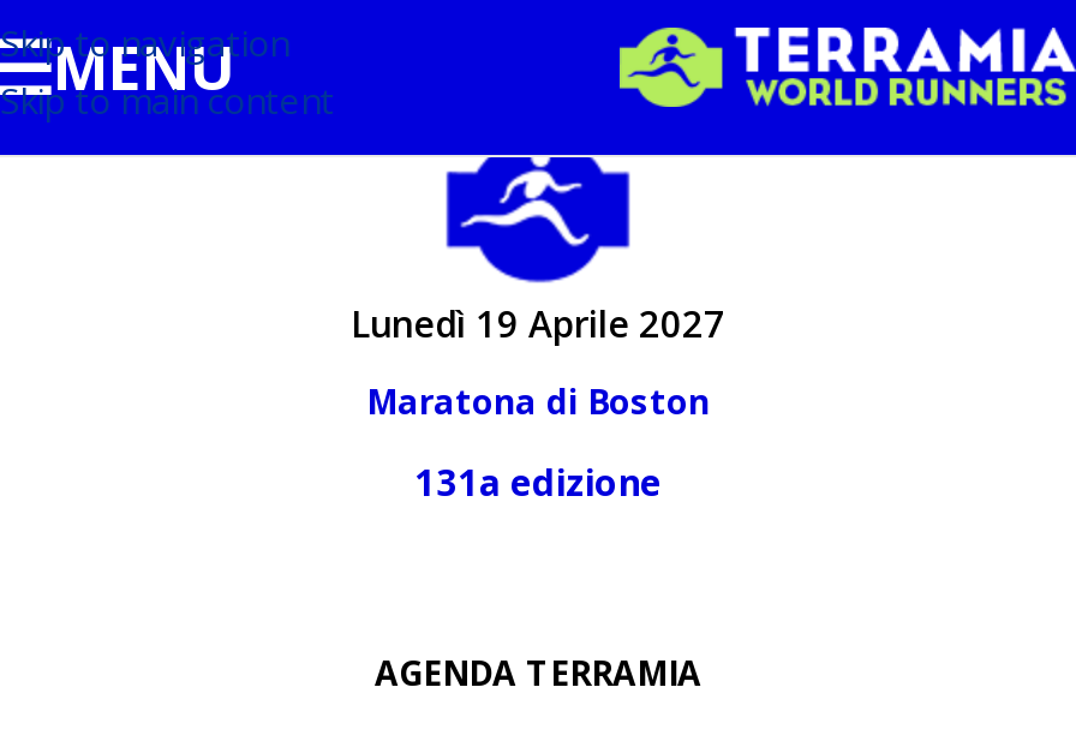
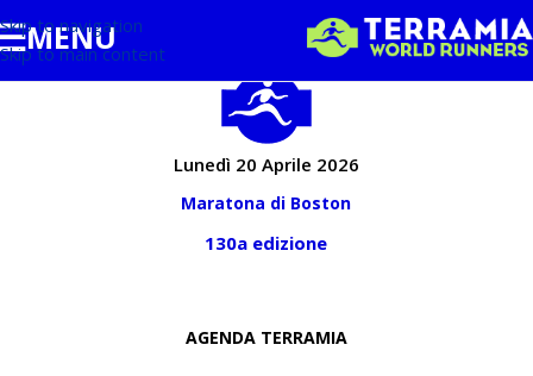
[350,299,725,347] Lunedì 19 Aprile 2027 -> [174,152,359,176] Lunedì 20 Aprile 2026
[414,458,661,506] 131a edizione -> [205,231,328,255] 130a edizione

